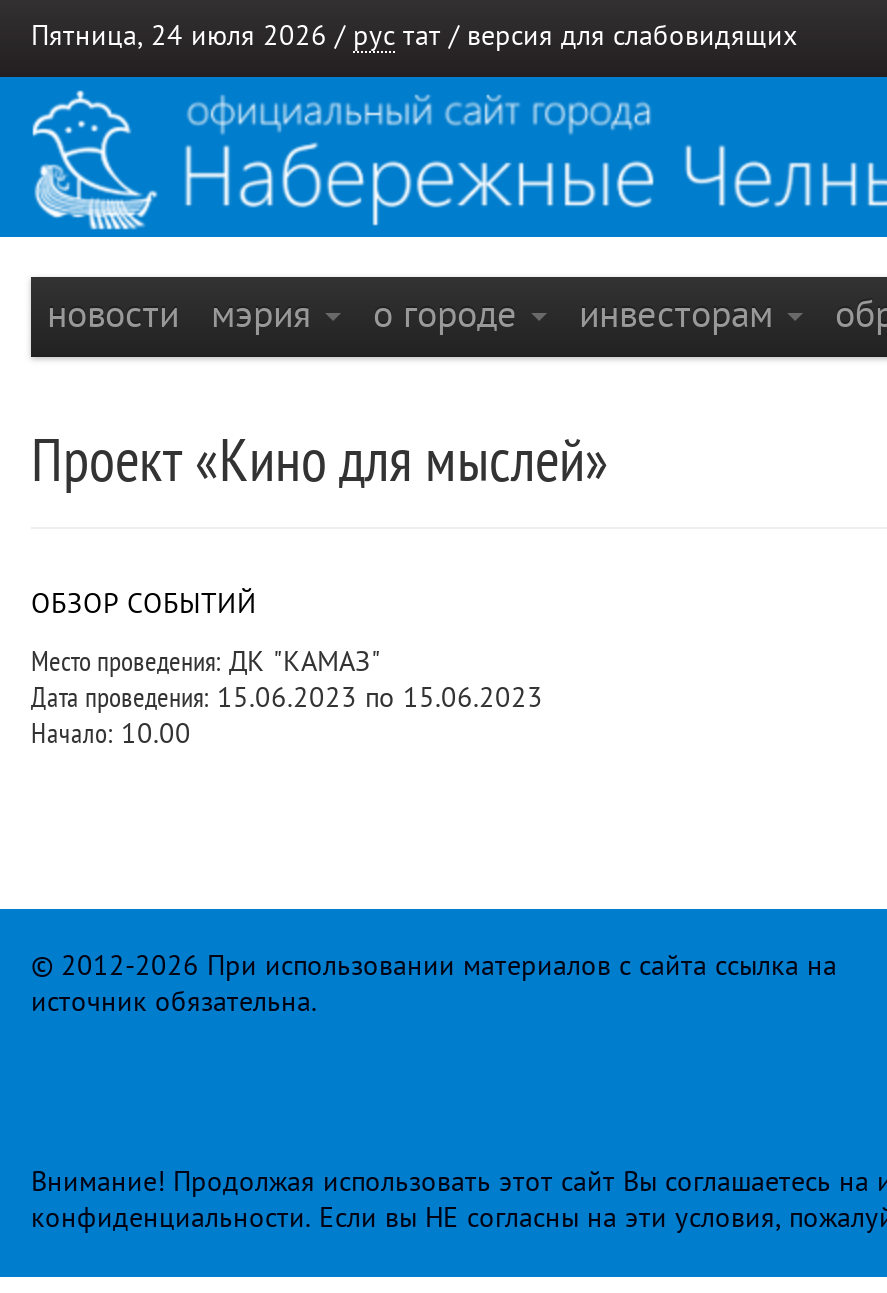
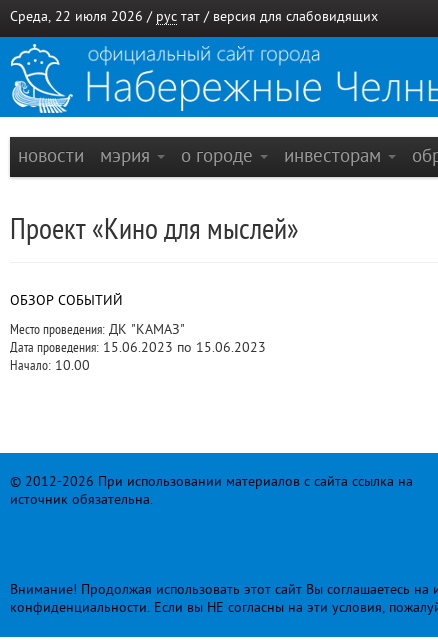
[31,21,797,51] Пятница, 24 июля 2026 / рус тат / версия для слабовидящих -> [10,9,378,24] Среда, 22 июля 2026 / рус тат / версия для слабовидящих

